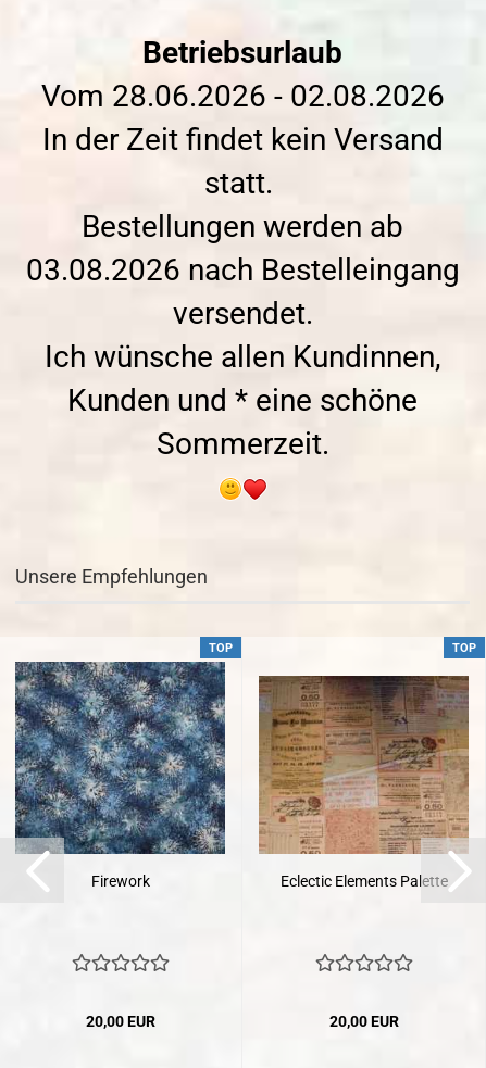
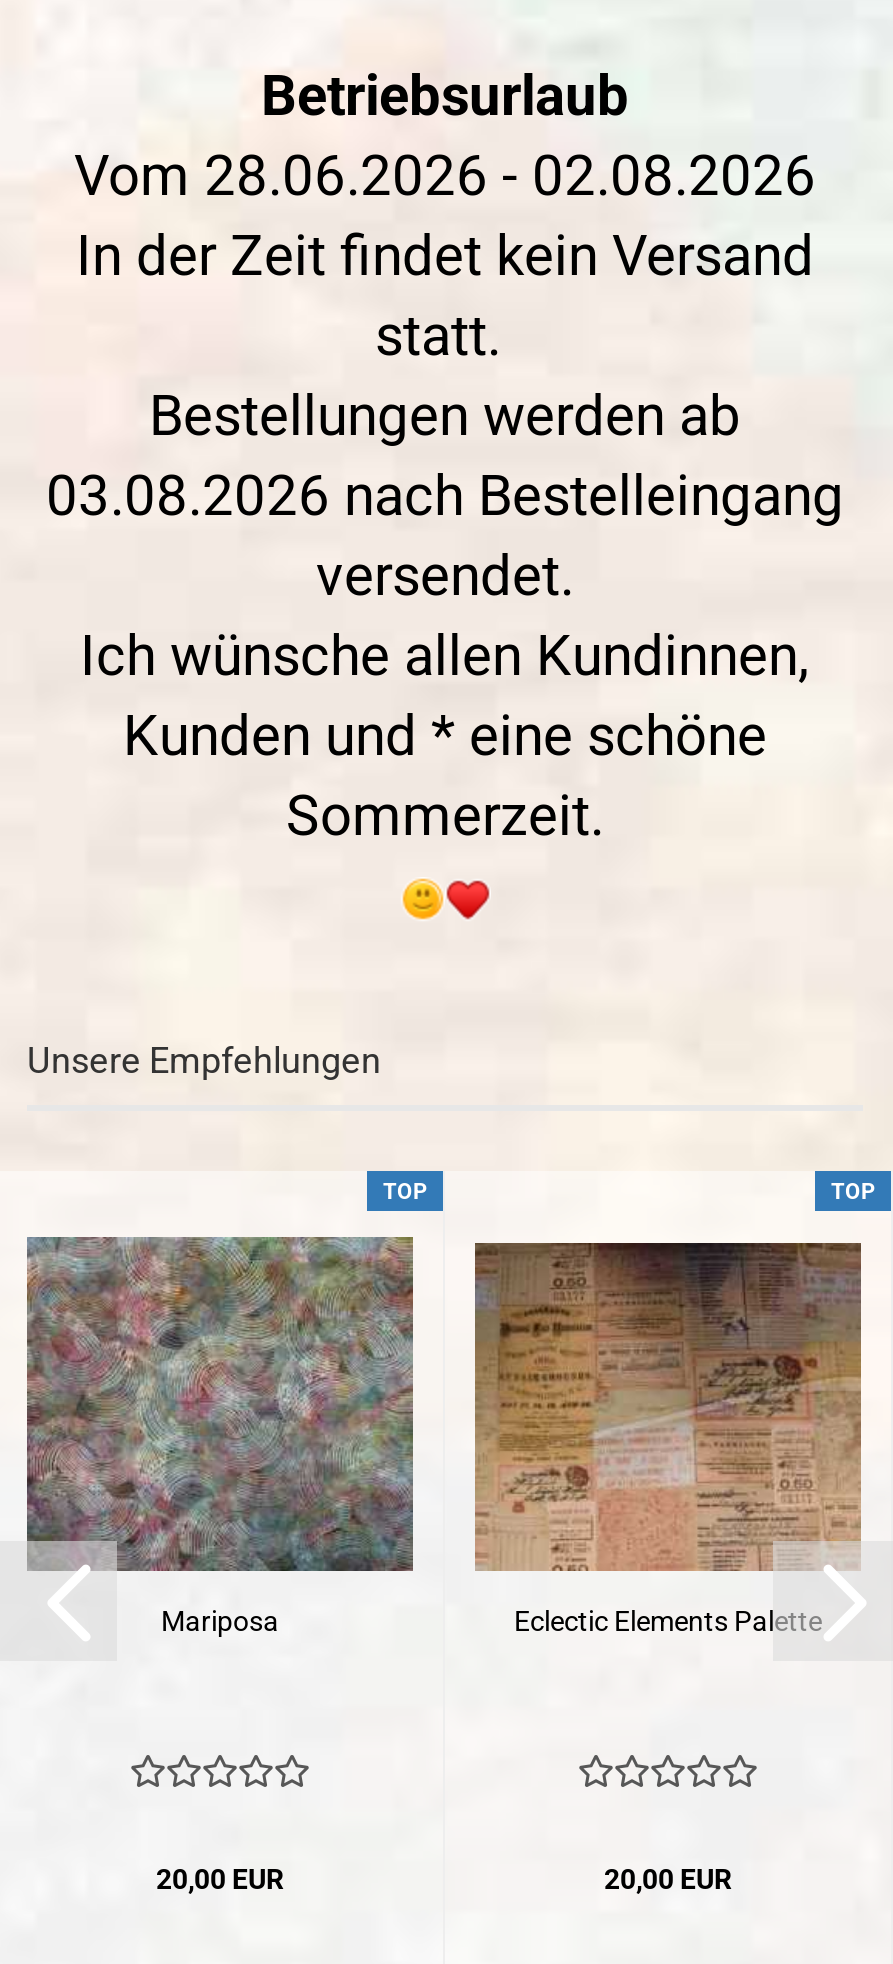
[14,661,226,890] [image] | Firework -> [25,1217,415,1637] [image] | Mariposa

